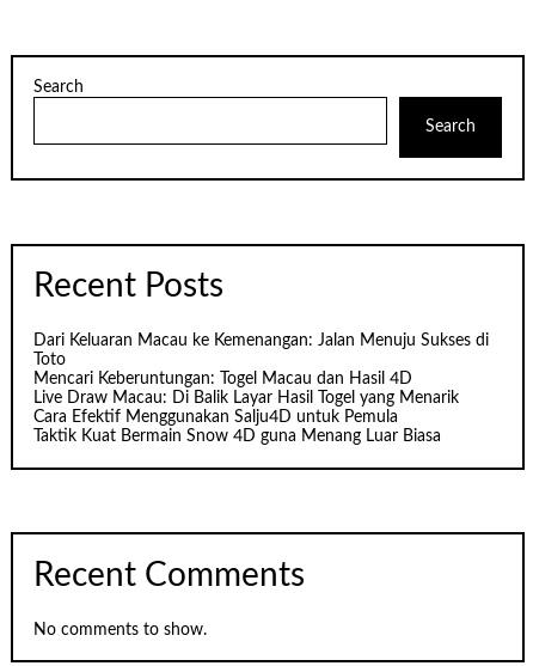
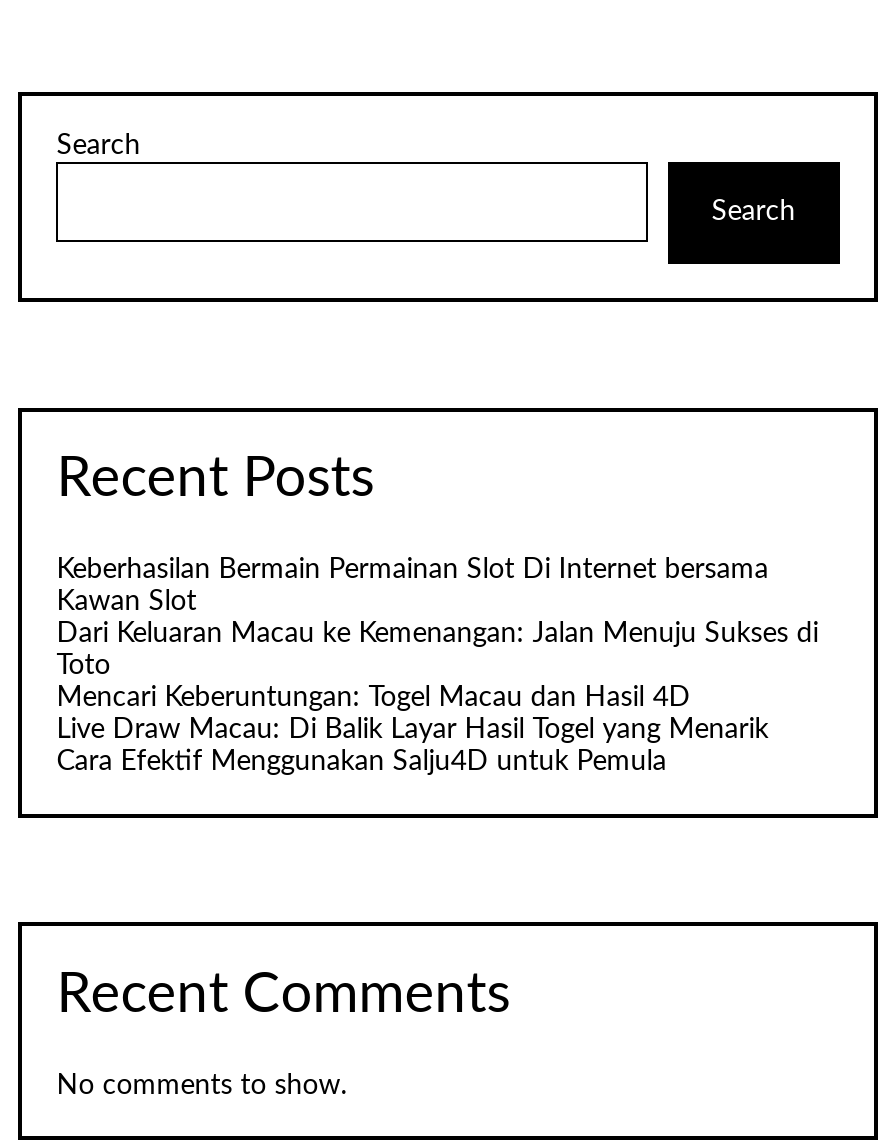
none -> [56,557,768,617] Keberhasilan Bermain Permainan Slot Di Internet bersama | Kawan Slot
moved [34,333,489,426] -> [56,621,818,777]: Dari Keluaran Macau ke Kemenangan: Jalan Menuju Sukses di | Toto | Mencari Keberuntungan: Togel Macau dan Hasil 4D | Live Draw Macau: Di Balik Layar Hasil Togel yang Menarik | Cara Efektif Menggunakan Salju4D untuk Pemula
[34,428,441,445] Taktik Kuat Bermain Snow 4D guna Menang Luar Biasa -> none

